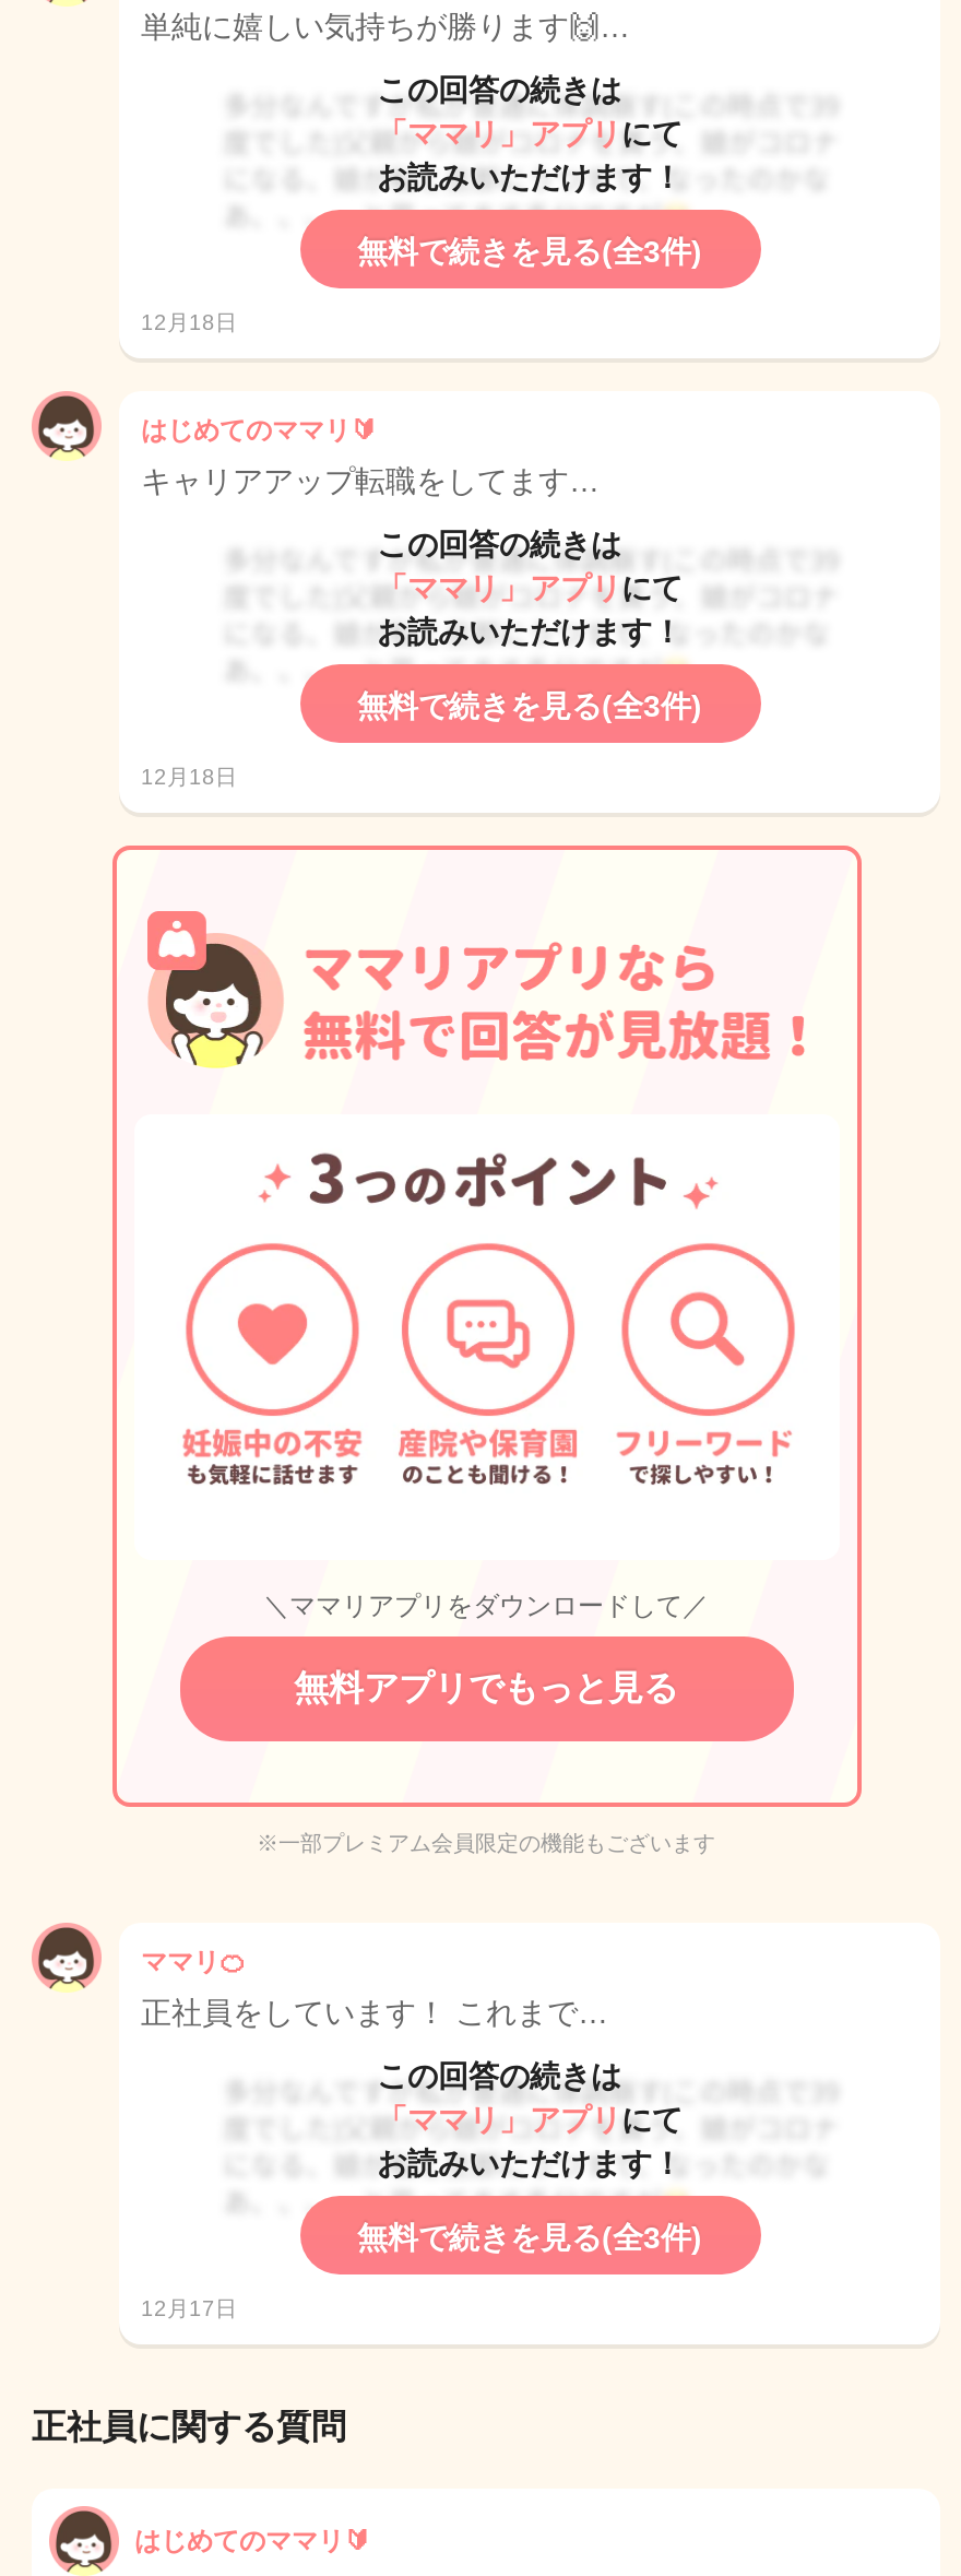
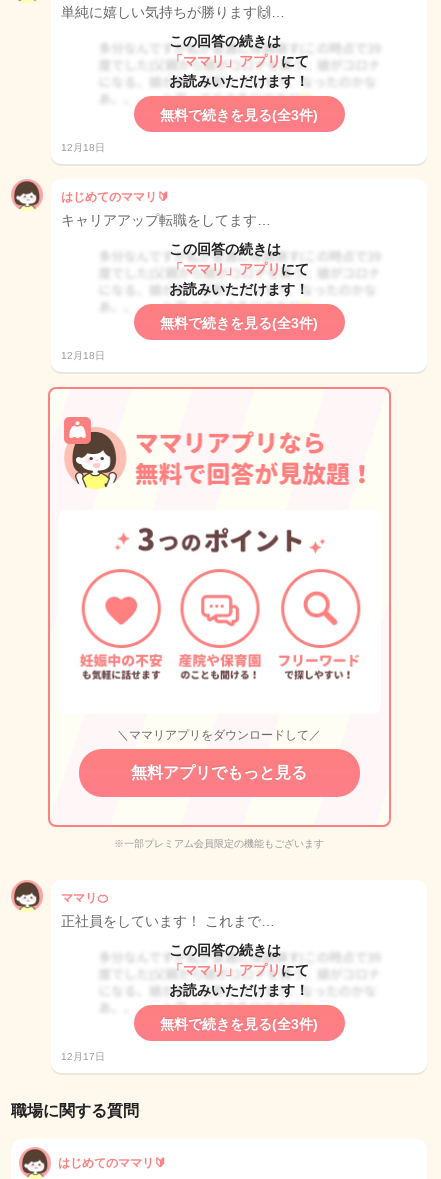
[32,2408,346,2445] 正社員に関する質問 -> [11,1102,139,1119] 職場に関する質問

